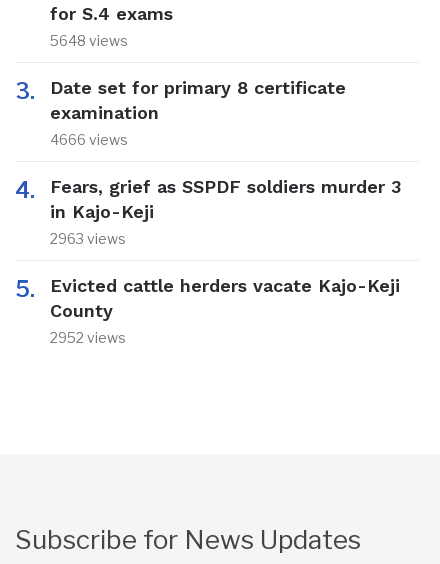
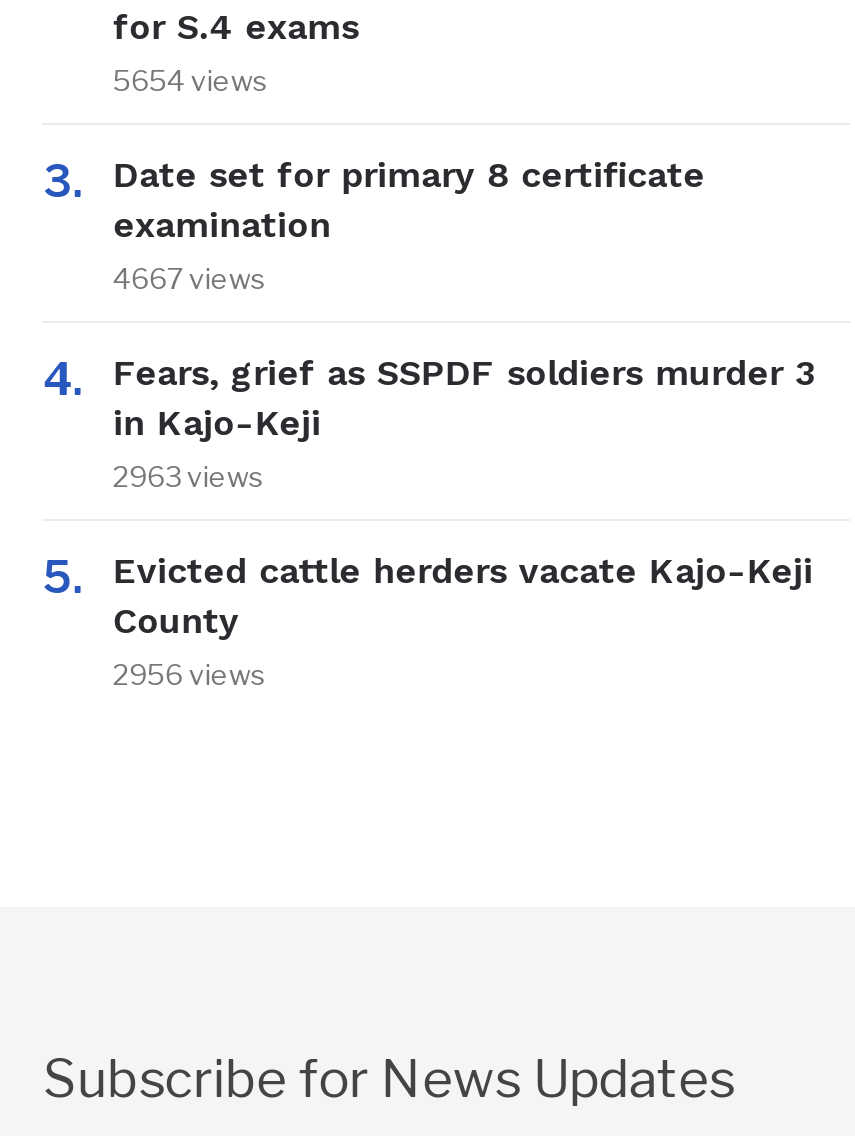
[50,32,128,49] 5648 views -> [113,63,269,97] 5654 views
[50,131,128,148] 4666 views -> [113,261,267,295] 4667 views
[50,329,126,346] 2952 views -> [113,657,267,691] 2956 views

